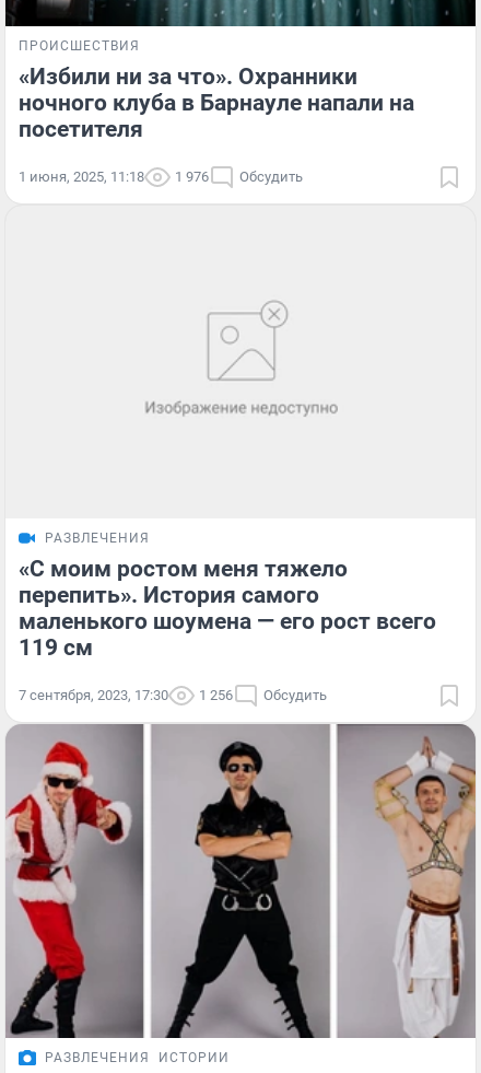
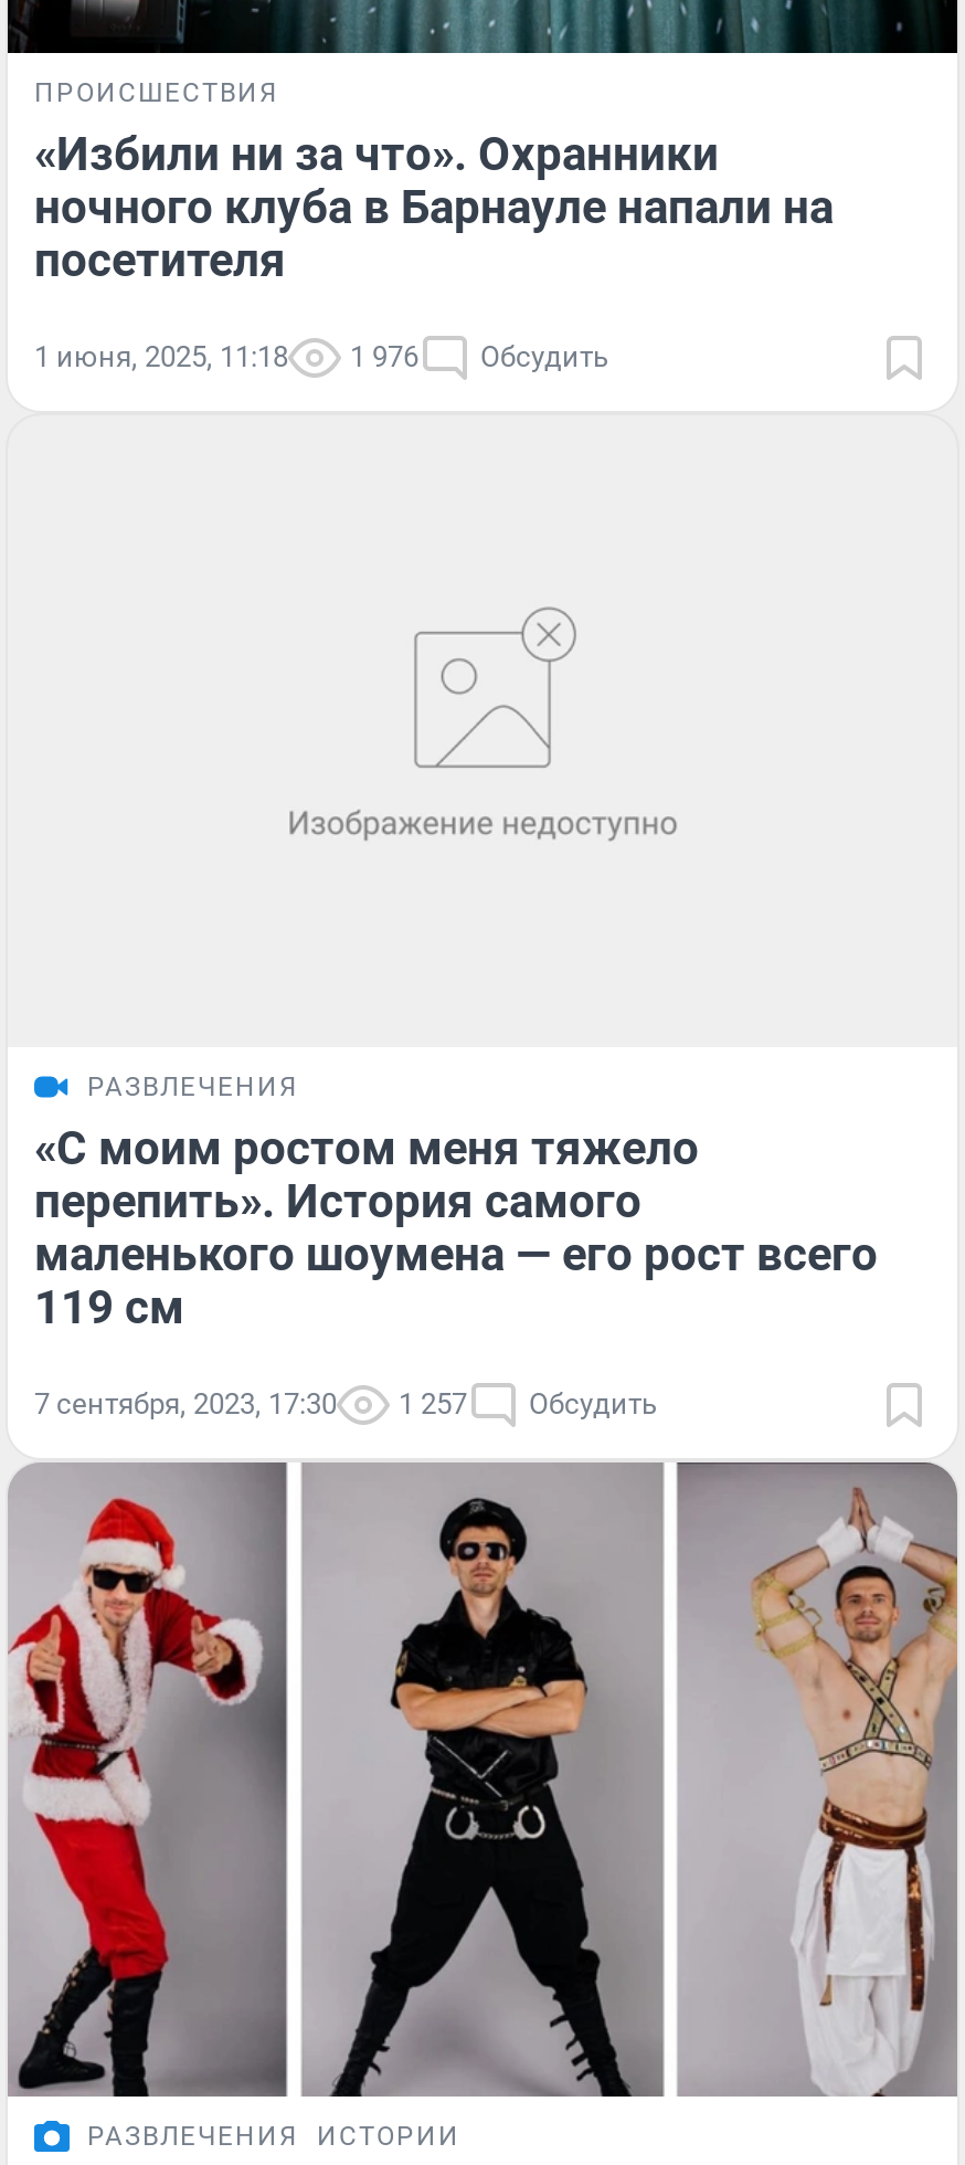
[19,687,327,704] 7 сентября, 2023, 17:30 1 256 Обсудить -> [34,1388,657,1421] 7 сентября, 2023, 17:30 1 257 Обсудить

